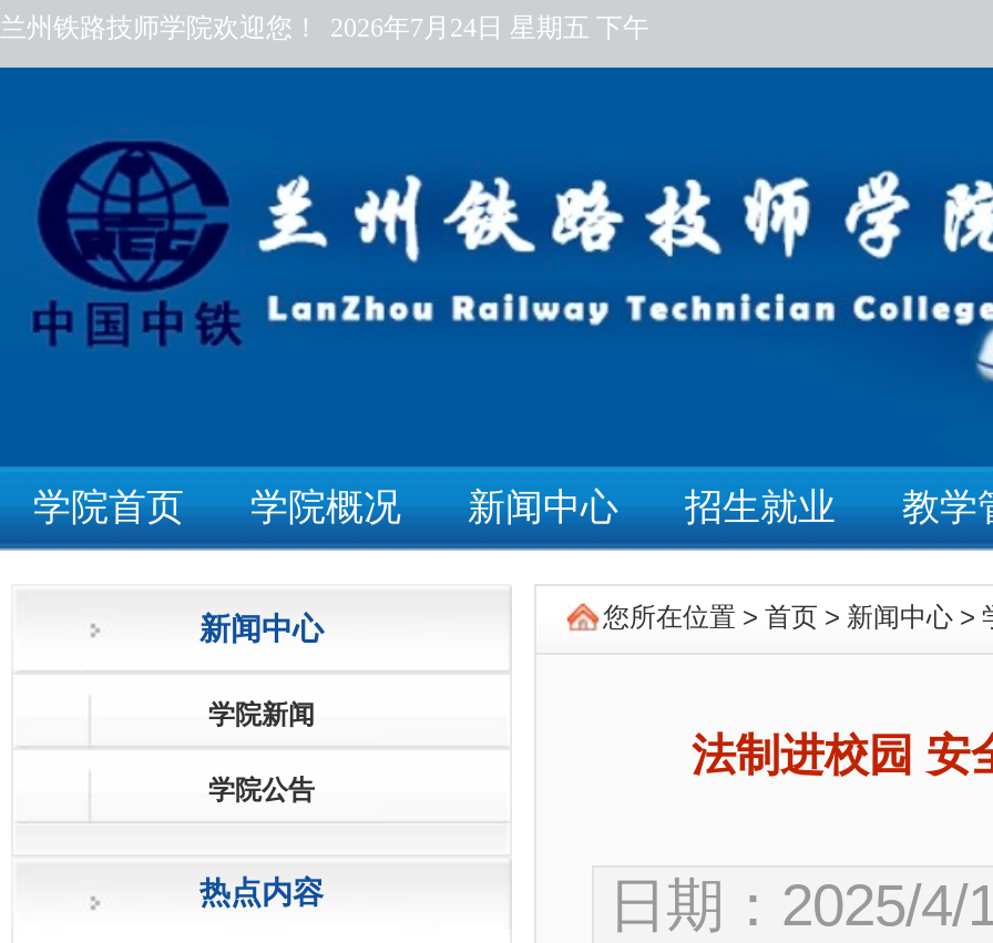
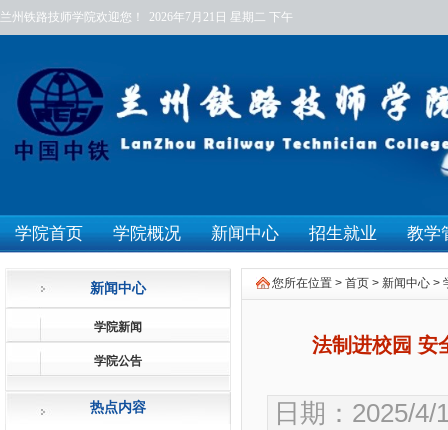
[0,12,649,43] 兰州铁路技师学院欢迎您！ 2026年7月24日星期五下午 -> [0,10,293,24] 兰州铁路技师学院欢迎您！ 2026年7月21日星期二下午

